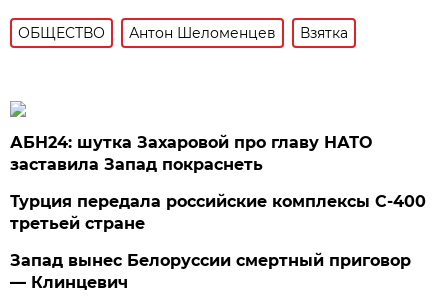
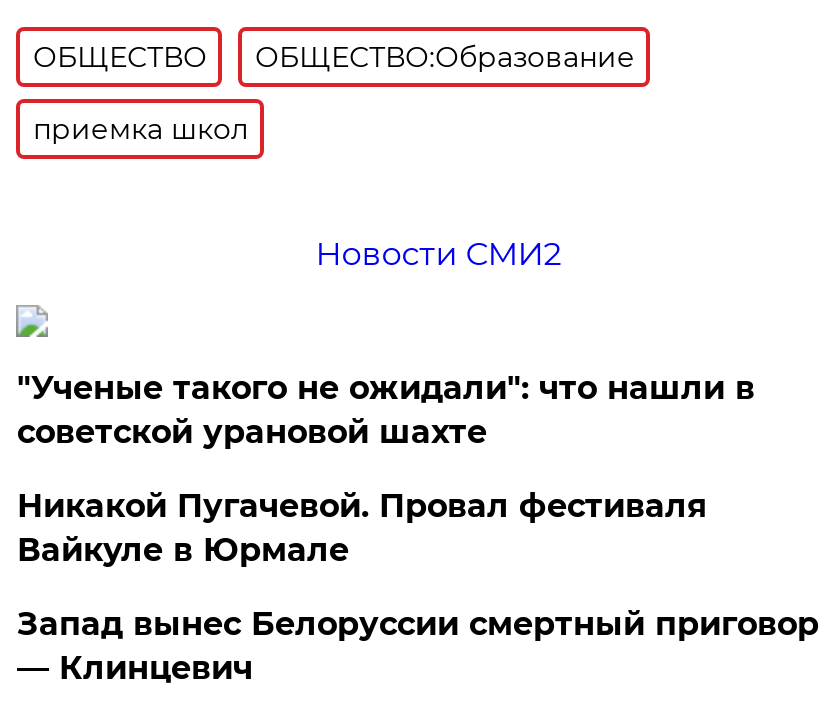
[129,24,348,42] Антон Шеломенцев | Взятка -> [33,39,635,273] ОБЩЕСТВО:Образование | приемка школ | Новости СМИ2
[10,133,426,233] АБН24: шутка Захаровой про главу НАТО | заставила Запад покраснеть | Турция передала российские комплексы С-400 | третьей стране -> [17,369,755,569] "Ученые такого не ожидали": что нашли в | советской урановой шахте | Никакой Пугачевой. Провал фестиваля | Вайкуле в Юрмале

